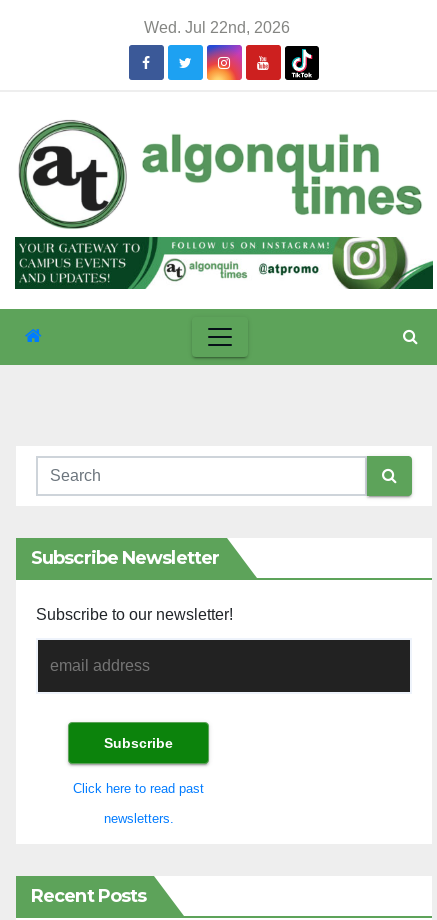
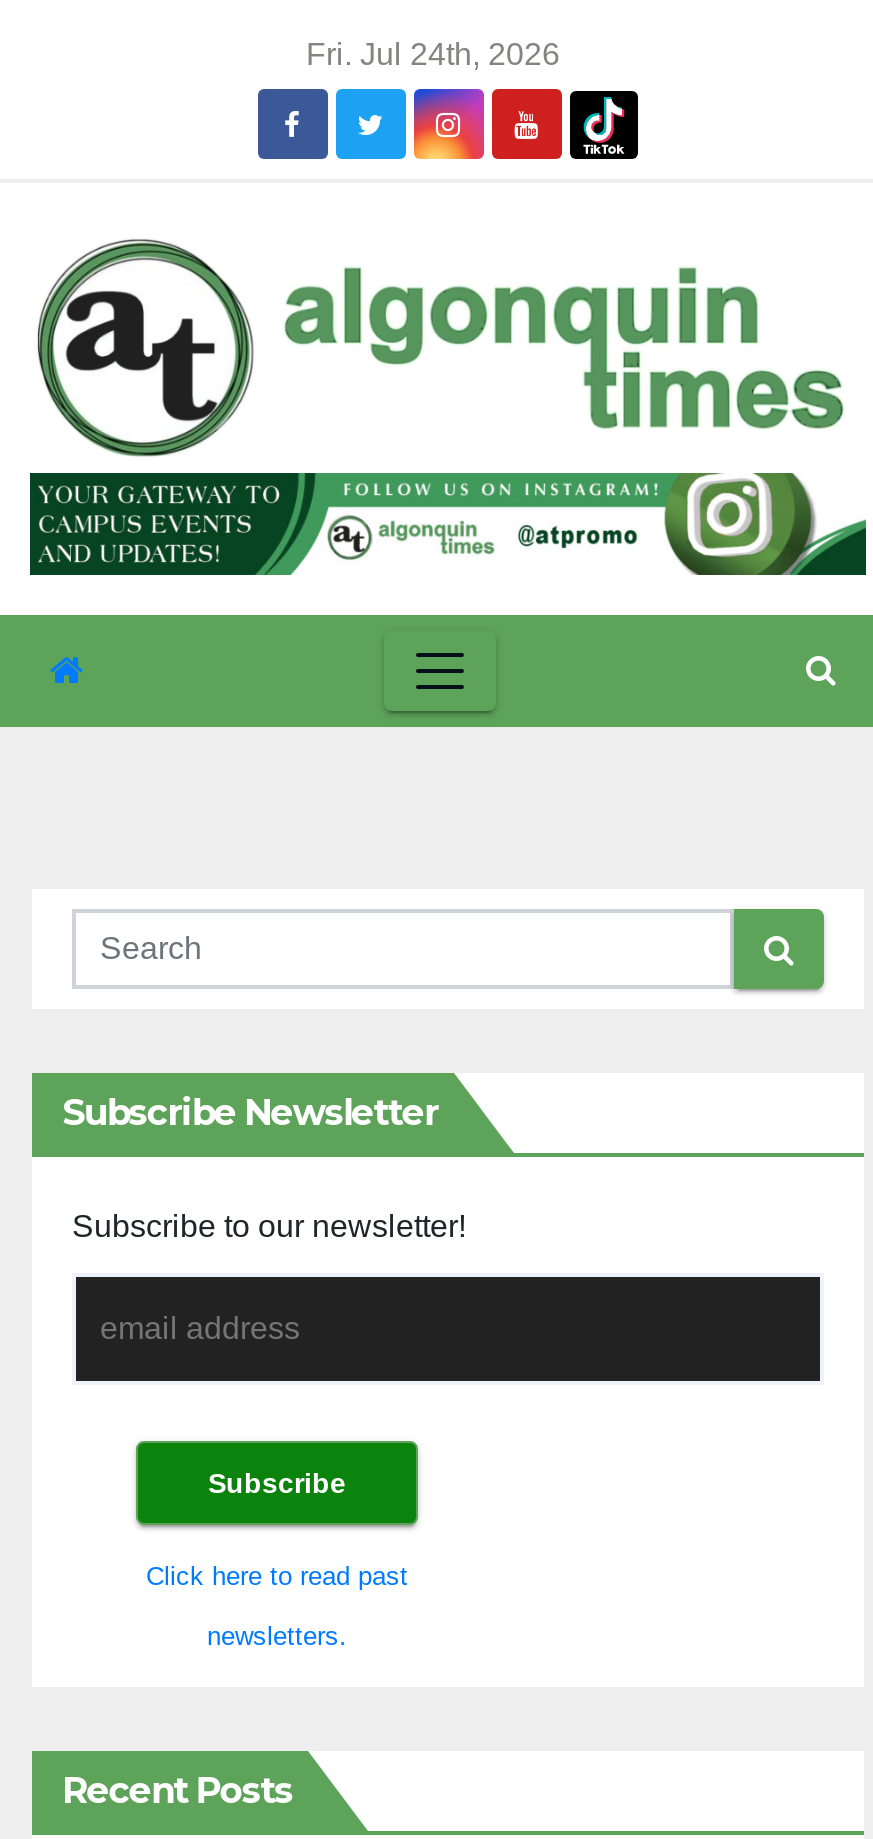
[143,19,289,36] Wed. Jul 22nd, 2026 -> [306,37,560,71] Fri. Jul 24th, 2026

